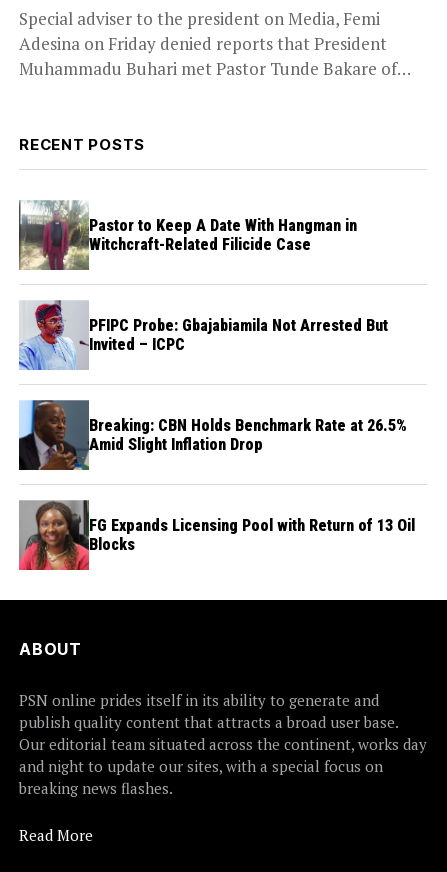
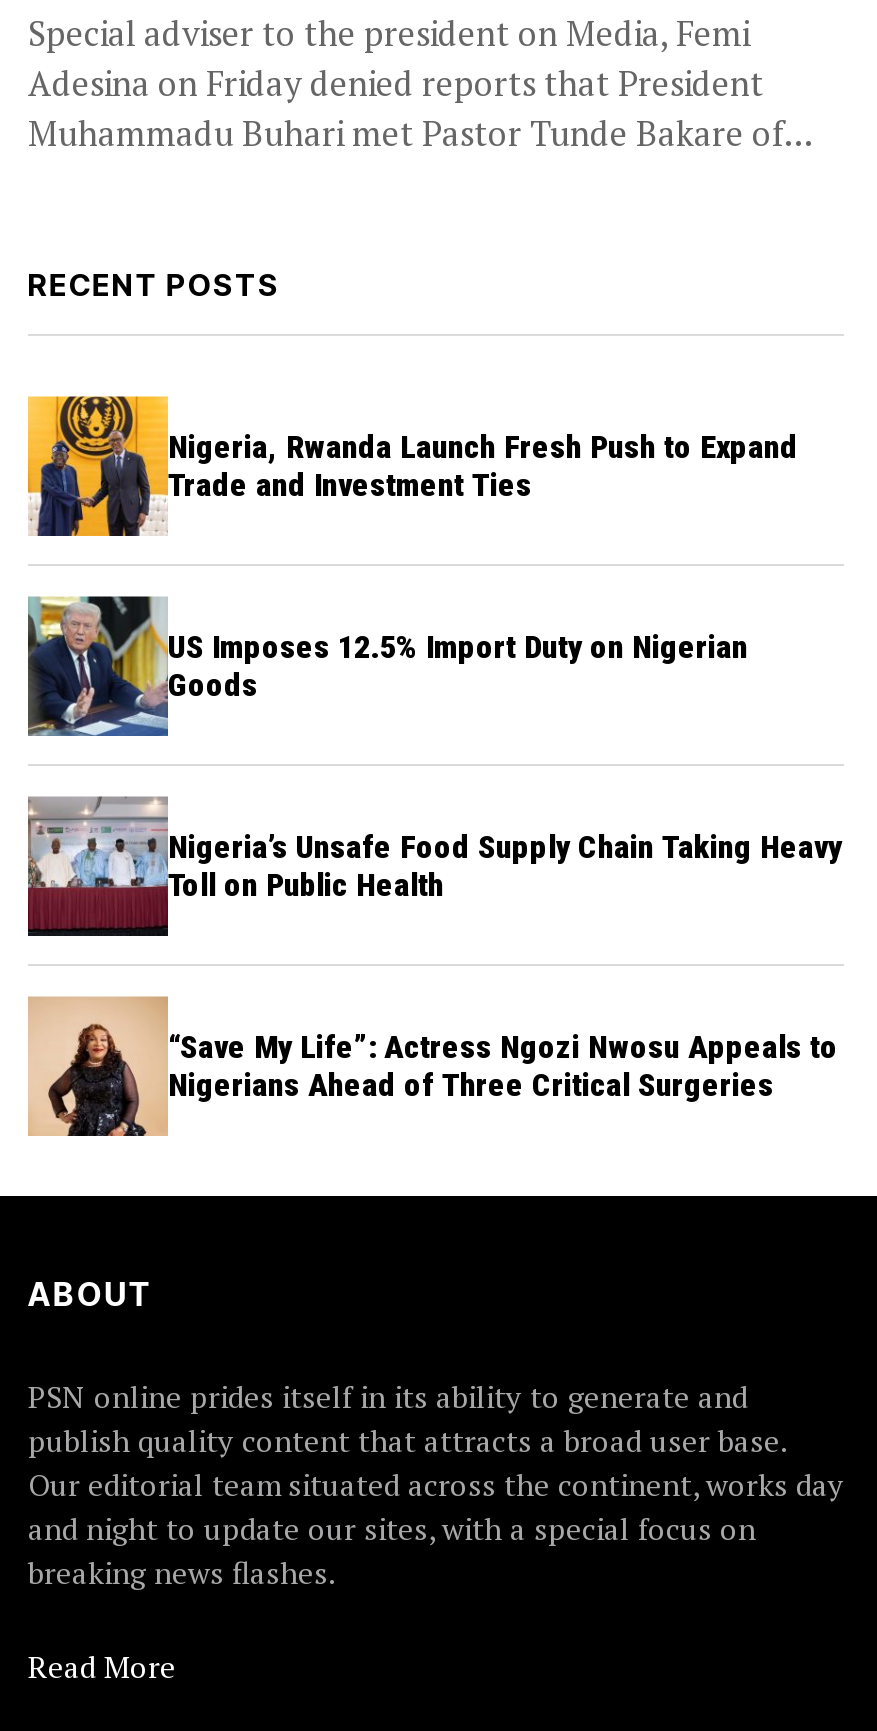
[18,200,357,271] [image] | Pastor to Keep A Date With Hangman in | Witchcraft-Related Filicide Case -> [26,394,798,538] [image] | Nigeria, Rwanda Launch Fresh Push to Expand | Trade and Investment Ties
[18,300,388,370] [image] | PFIPC Probe: Gbajabiamila Not Arrested But | Invited – ICPC -> [26,594,748,736] [image] | US Imposes 12.5% Import Duty on Nigerian | Goods
[19,400,407,471] [image] | Breaking: CBN Holds Benchmark Rate at 26.5% | Amid Slight Inflation Drop -> [26,796,842,936] [image] | Nigeria’s Unsafe Food Supply Chain Taking Heavy | Toll on Public Health
[18,499,415,571] [image] | FG Expands Licensing Pool with Return of 13 Oil | Blocks -> [28,996,838,1138] [image] | “Save My Life”: Actress Ngozi Nwosu Appeals to | Nigerians Ahead of Three Critical Surgeries

